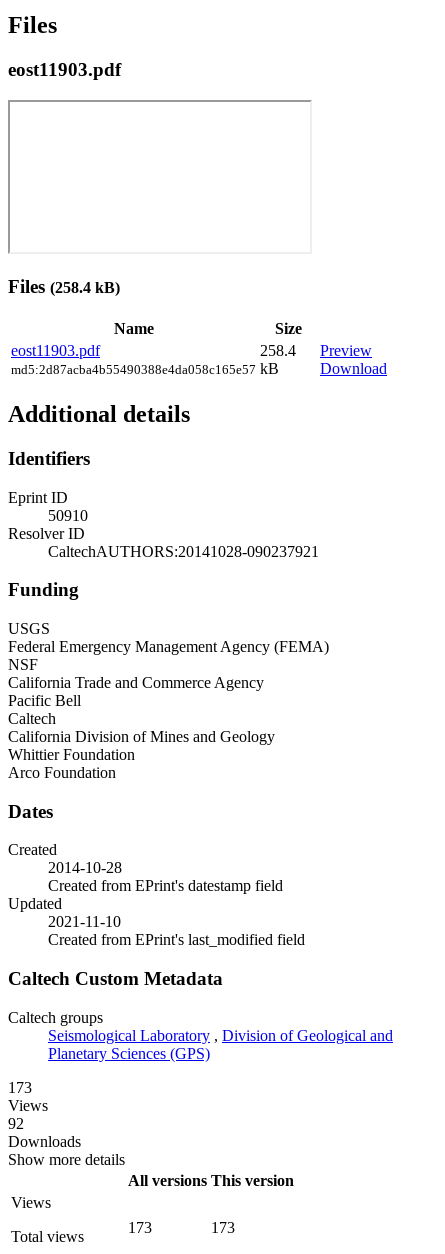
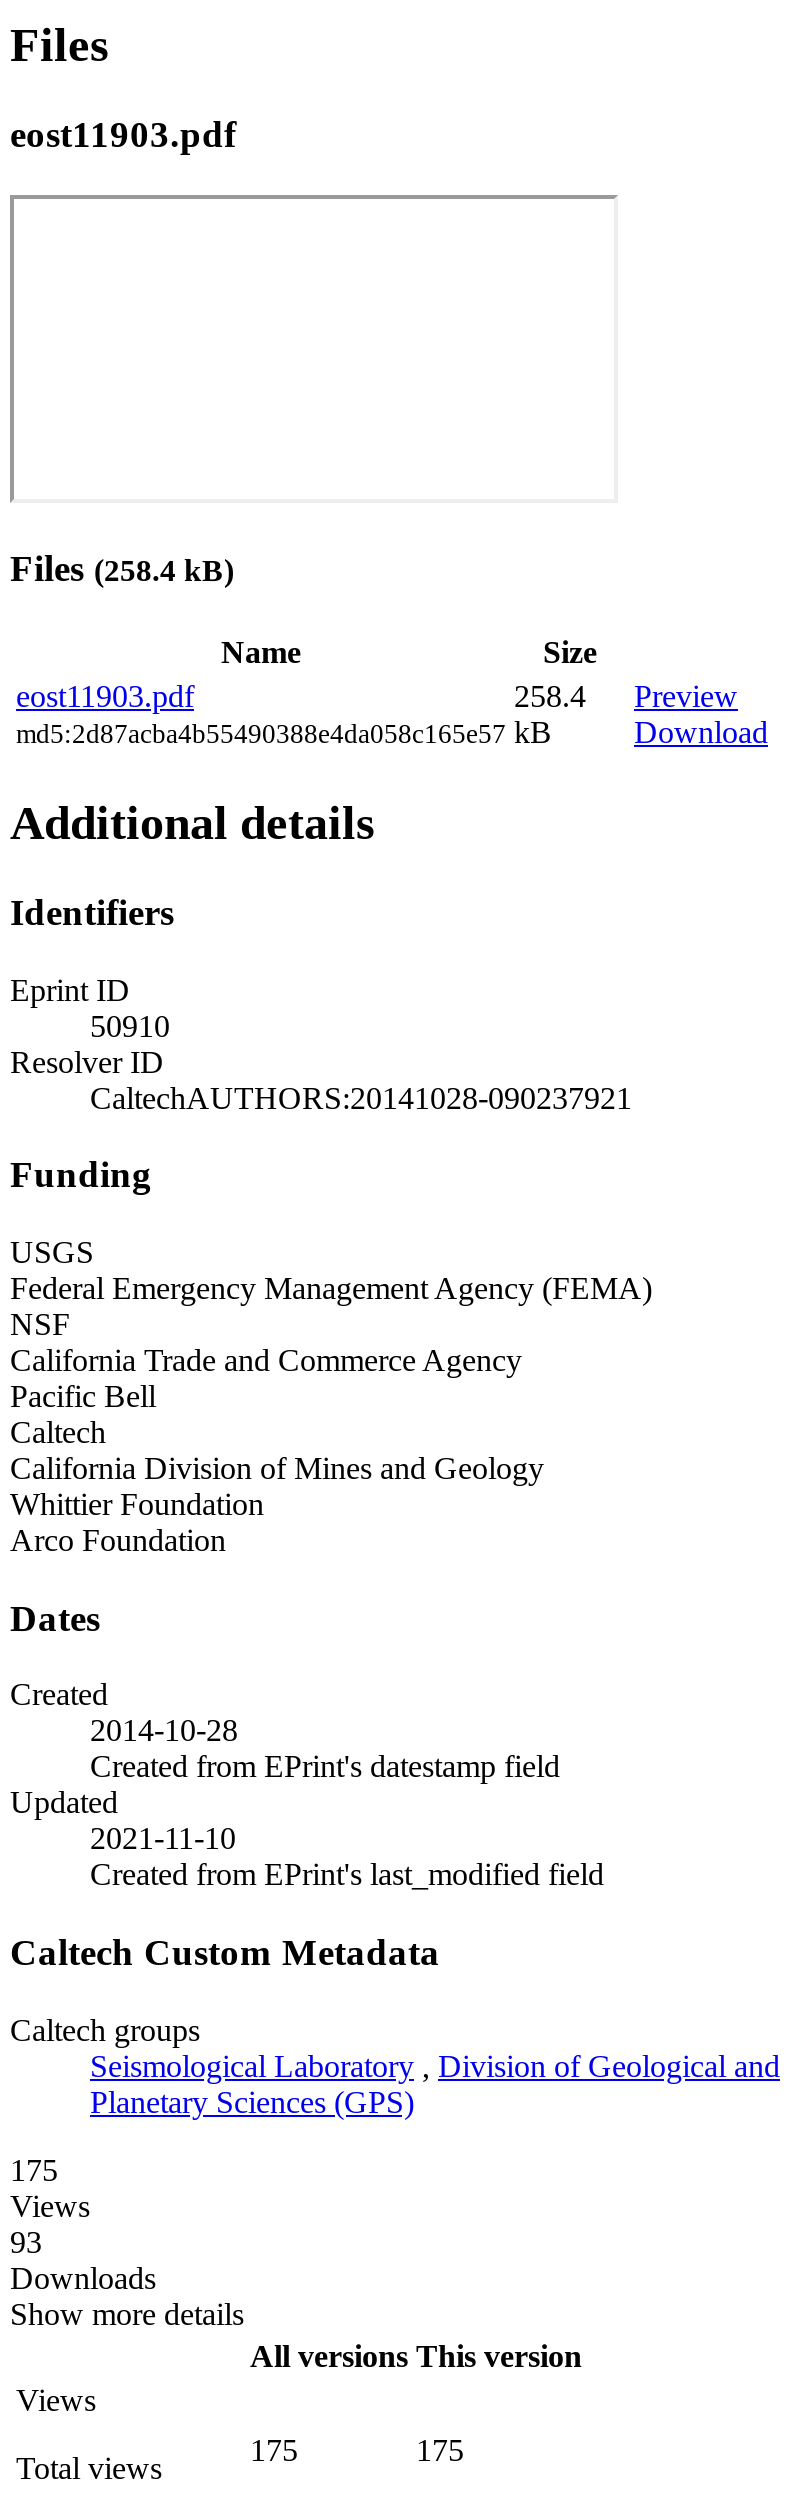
[8,1079,32,1096] 173 -> [10,2153,58,2187] 175
[8,1115,24,1132] 92 -> [10,2225,42,2259] 93
[128,1219,152,1236] 173 -> [250,2433,298,2467] 175
[211,1219,235,1236] 173 -> [416,2433,464,2467] 175

